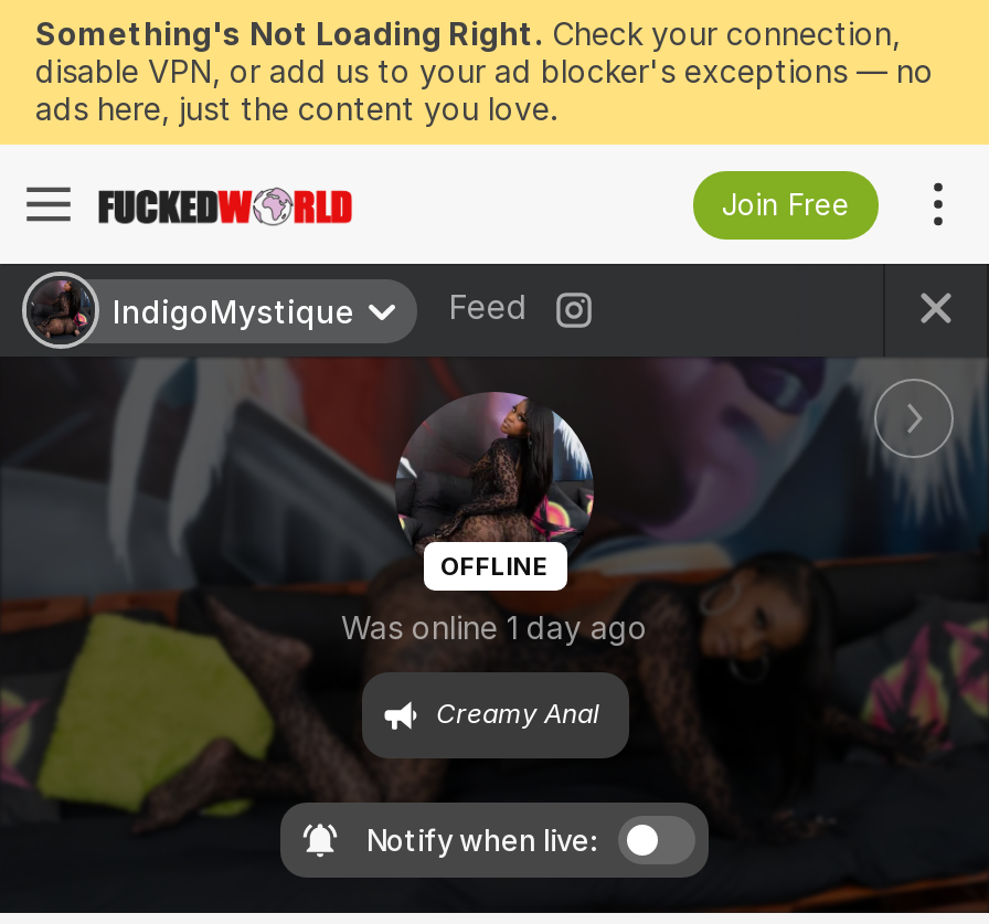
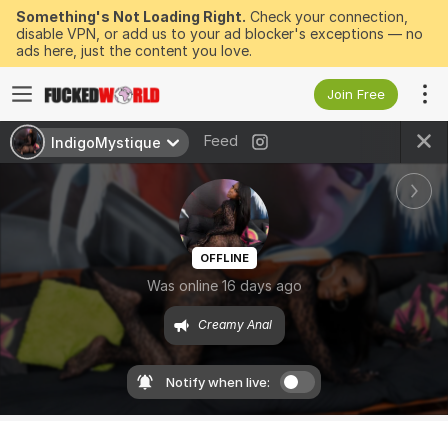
[341,609,648,647] Was online 1 day ago -> [146,277,301,294] Was online 16 days ago

